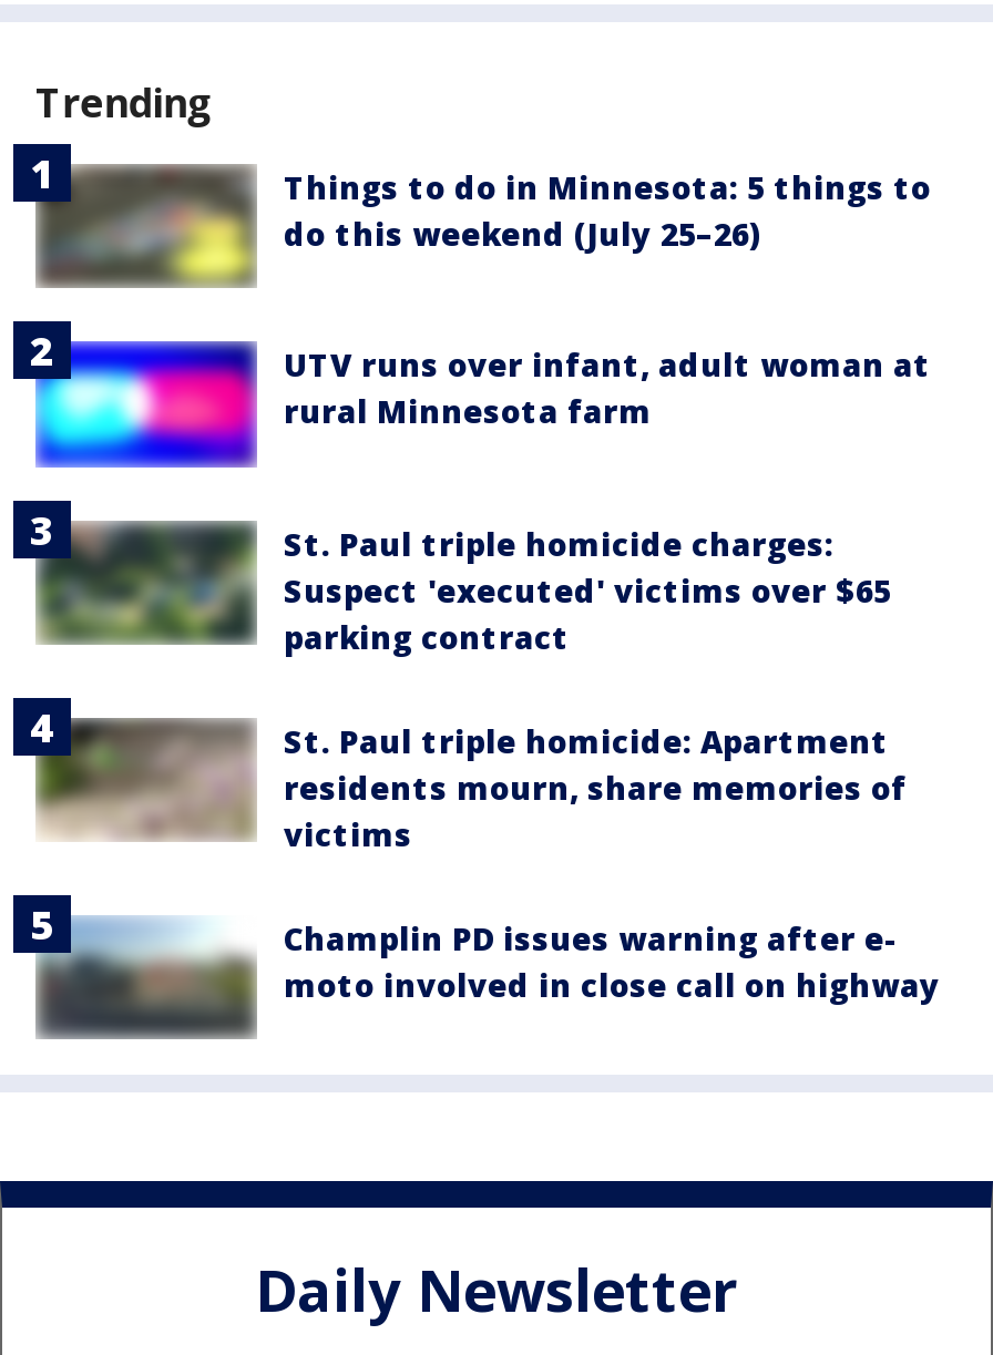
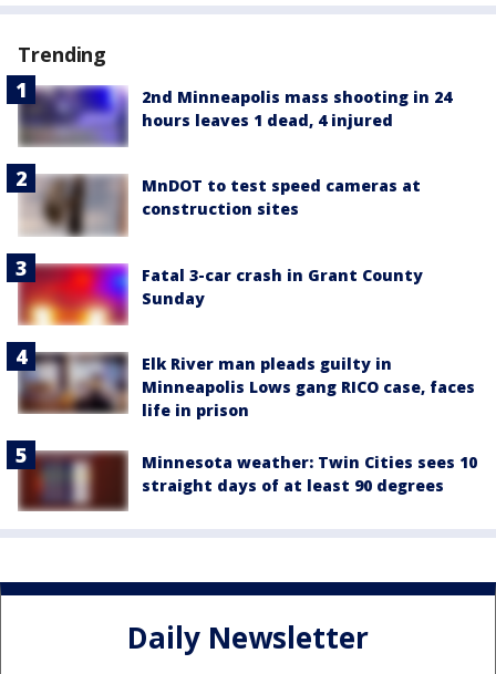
[73,162,931,288] [image] | Things to do in Minnesota: 5 things to | do this weekend (July 25–26) -> [35,85,452,147] [image] | 2nd Minneapolis mass shooting in 24 | hours leaves 1 dead, 4 injured
[33,337,931,468] [image] | UTV runs over infant, adult woman at | rural Minnesota farm -> [18,174,421,238] [image] | MnDOT to test speed cameras at | construction sites
[35,519,891,657] [image] | St. Paul triple homicide charges: | Suspect 'executed' victims over $65 | parking contract -> [18,262,423,325] [image] | Fatal 3-car crash in Grant County | Sunday
[38,719,907,854] [image] | St. Paul triple homicide: Apartment | residents mourn, share memories of | victims -> [18,353,475,420] [image] | Elk River man pleads guilty in | Minneapolis Lows gang RICO case, faces | life in prison
[20,915,940,1039] [image] | Champlin PD issues warning after e- | moto involved in close call on highway -> [10,449,477,511] [image] | Minnesota weather: Twin Cities sees 10 | straight days of at least 90 degrees

